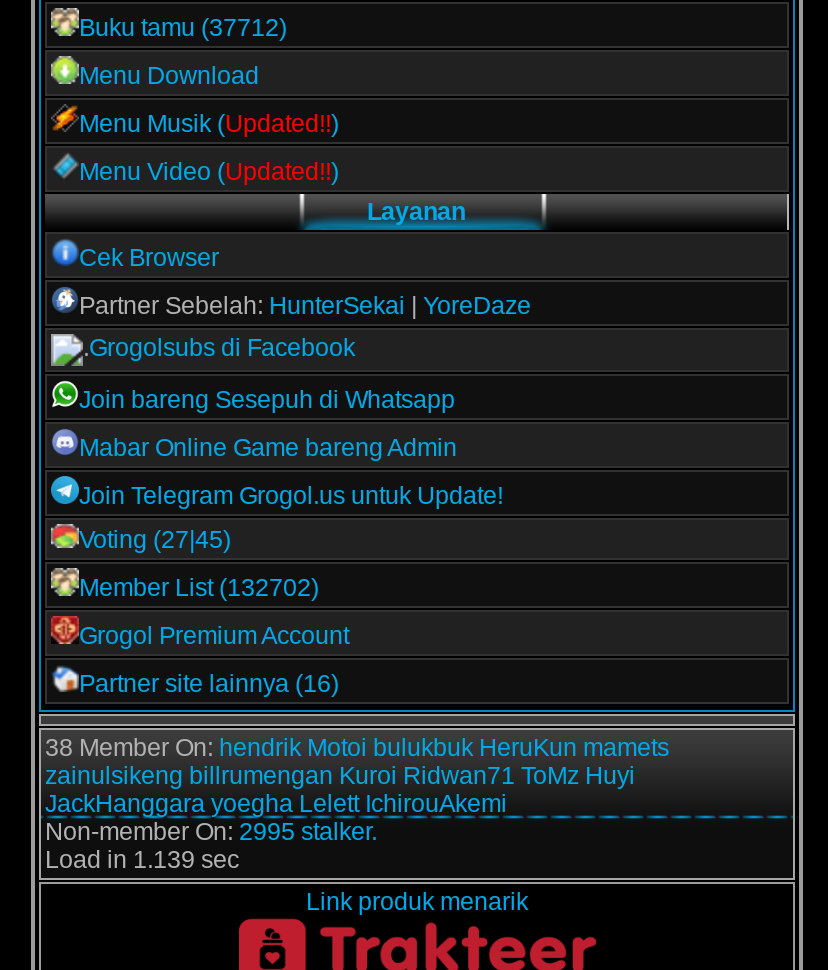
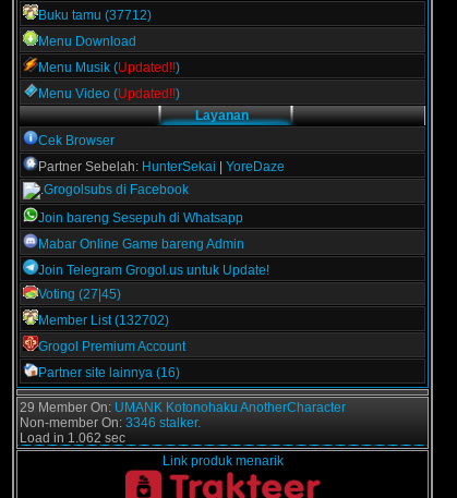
[45,734,669,874] 38 Member On: hendrik Motoi bulukbuk HeruKun mamets | zainulsikeng billrumengan Kuroi Ridwan71 ToMz Huyi | JackHanggara yoegha Lelett IchirouAkemi | Non-member On: 2995 stalker. | Load in 1.139 sec -> [20,400,346,446] 29 Member On: UMANK Kotonohaku AnotherCharacter | Non-member On: 3346 stalker. | Load in 1.062 sec

